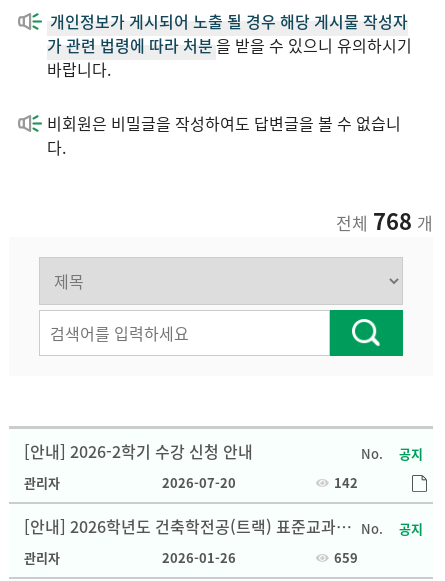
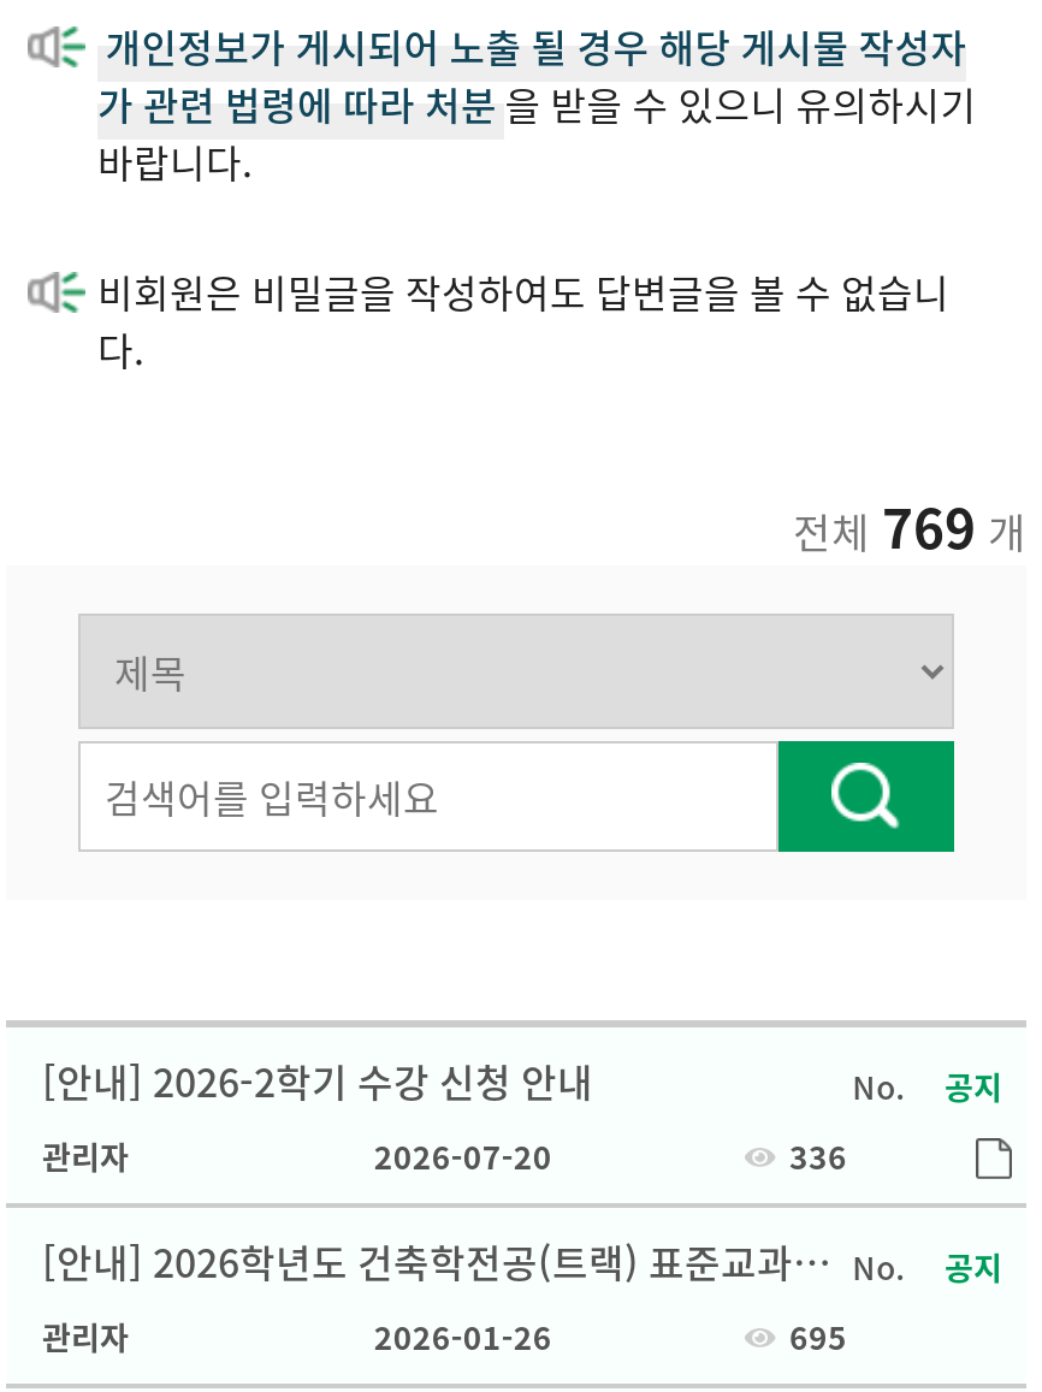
[336,204,433,236] 전체 768 개 -> [793,486,1026,563] 전체 769 개
[334,473,358,492] 142 -> [789,1133,847,1179] 336
[334,548,358,567] 659 -> [789,1314,847,1360] 695

